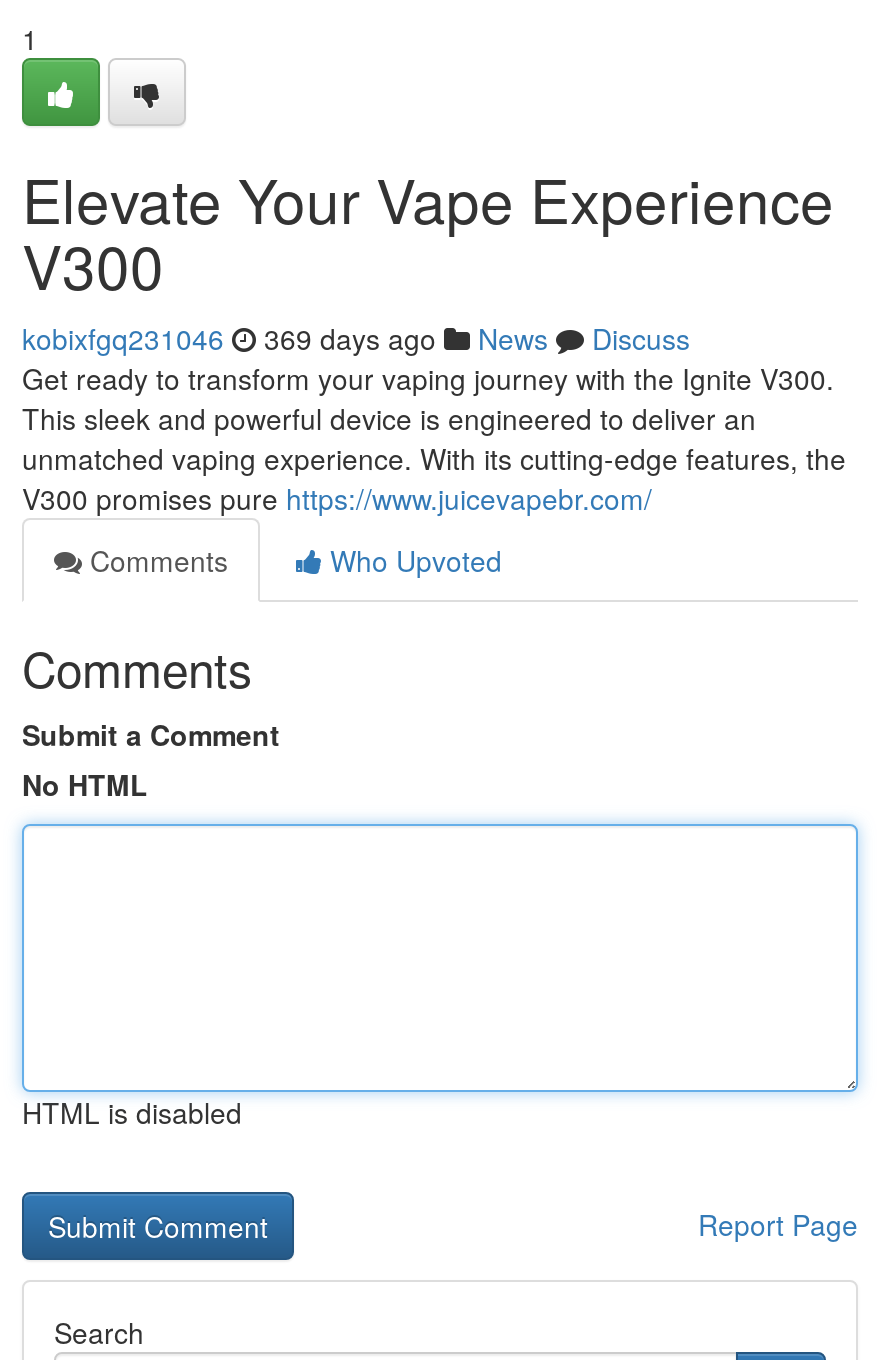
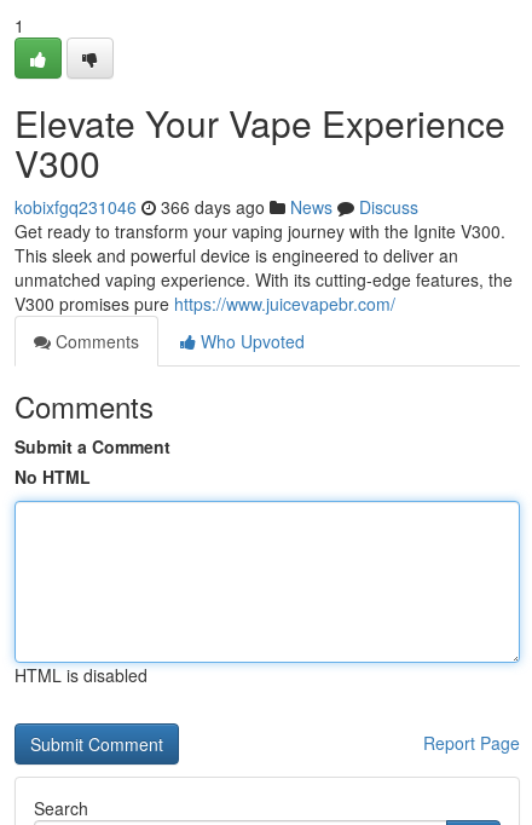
[22,318,690,358] kobixfgq231046 369 days ago News Discuss -> [15,195,418,219] kobixfgq231046 366 days ago News Discuss

